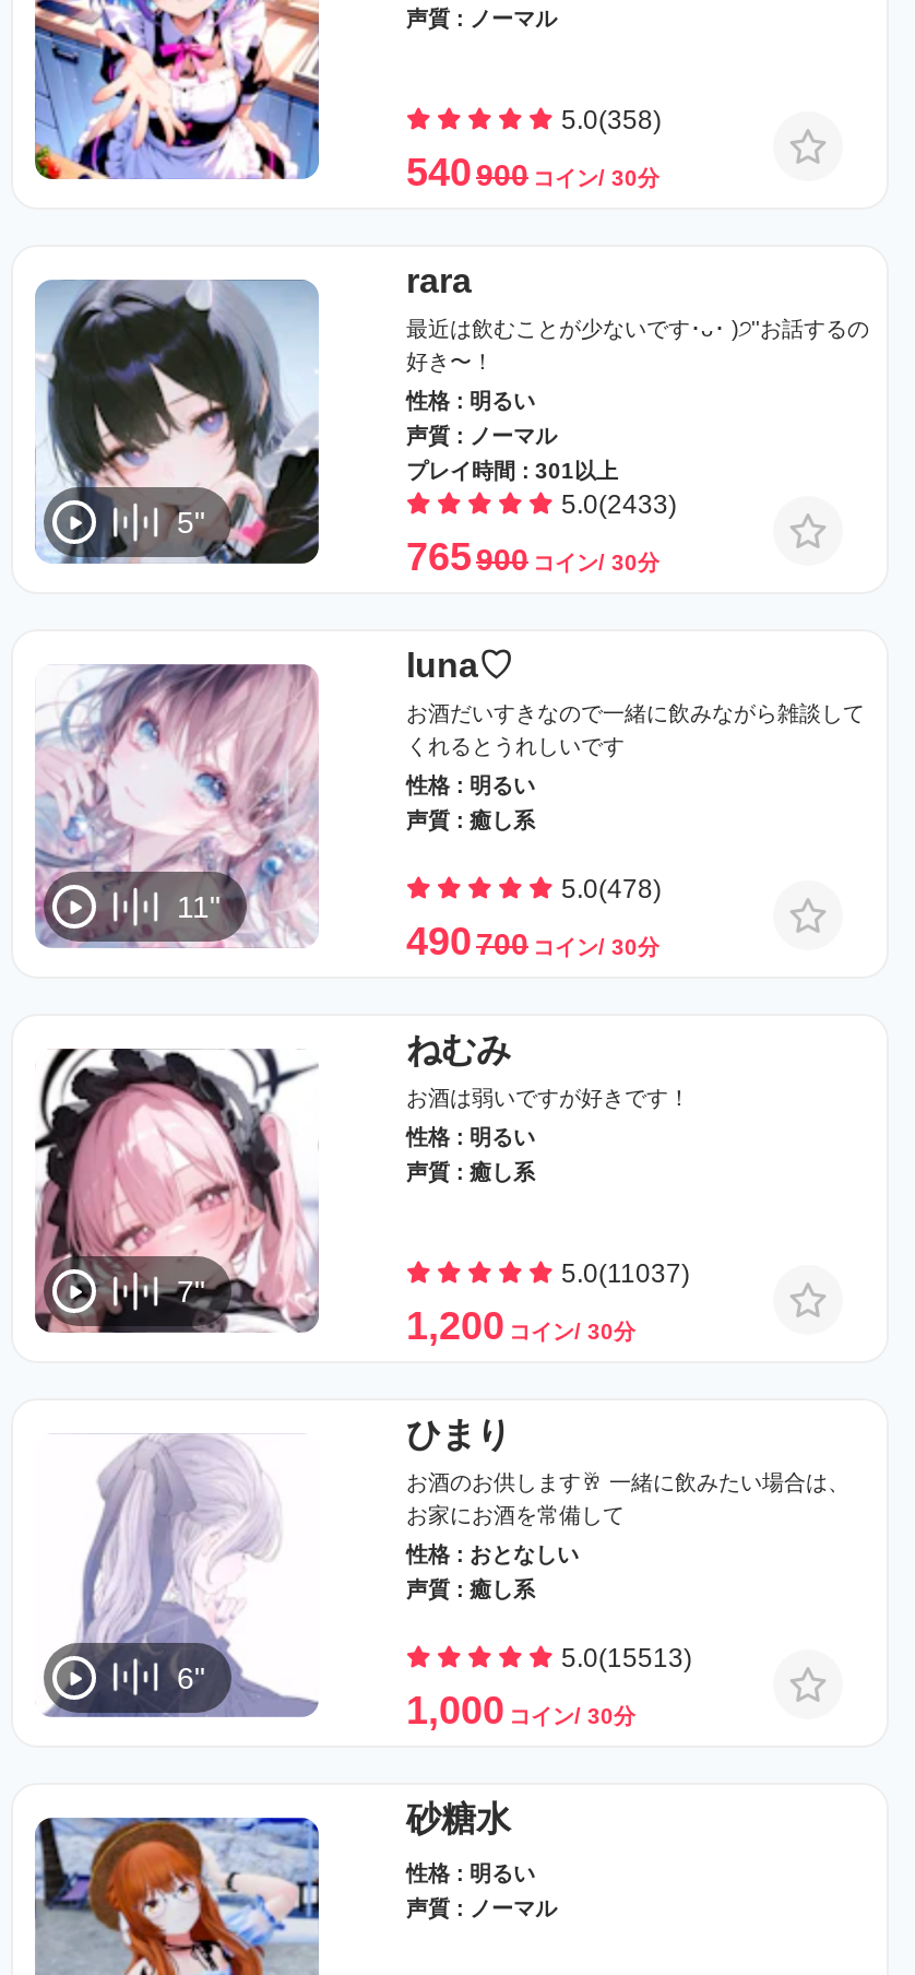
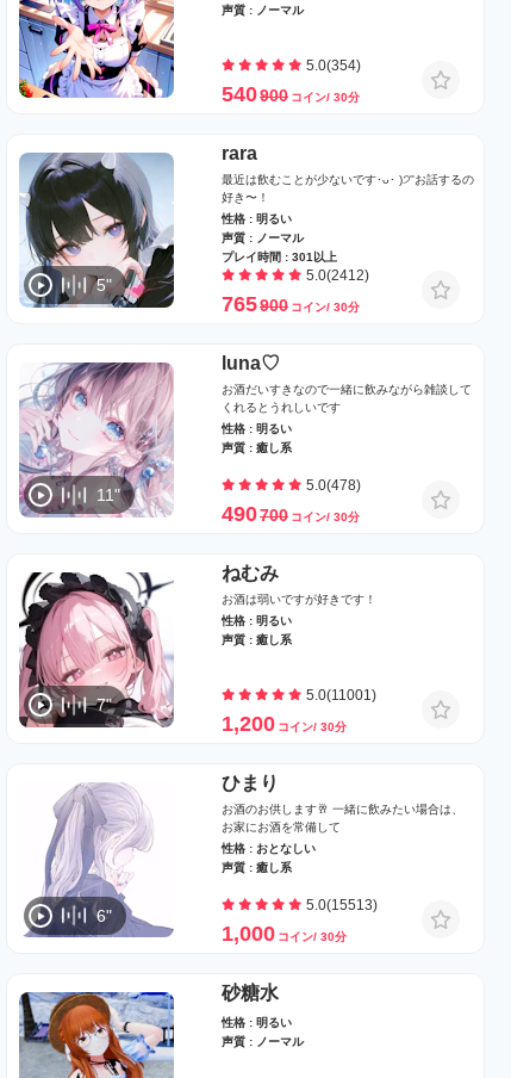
[561,104,662,135] 5.0(358) -> [306,57,361,73] 5.0(354)
[561,489,677,519] 5.0(2433) -> [306,267,369,283] 5.0(2412)
[561,1258,690,1289] 5.0(11037) -> [306,687,376,703] 5.0(11001)

